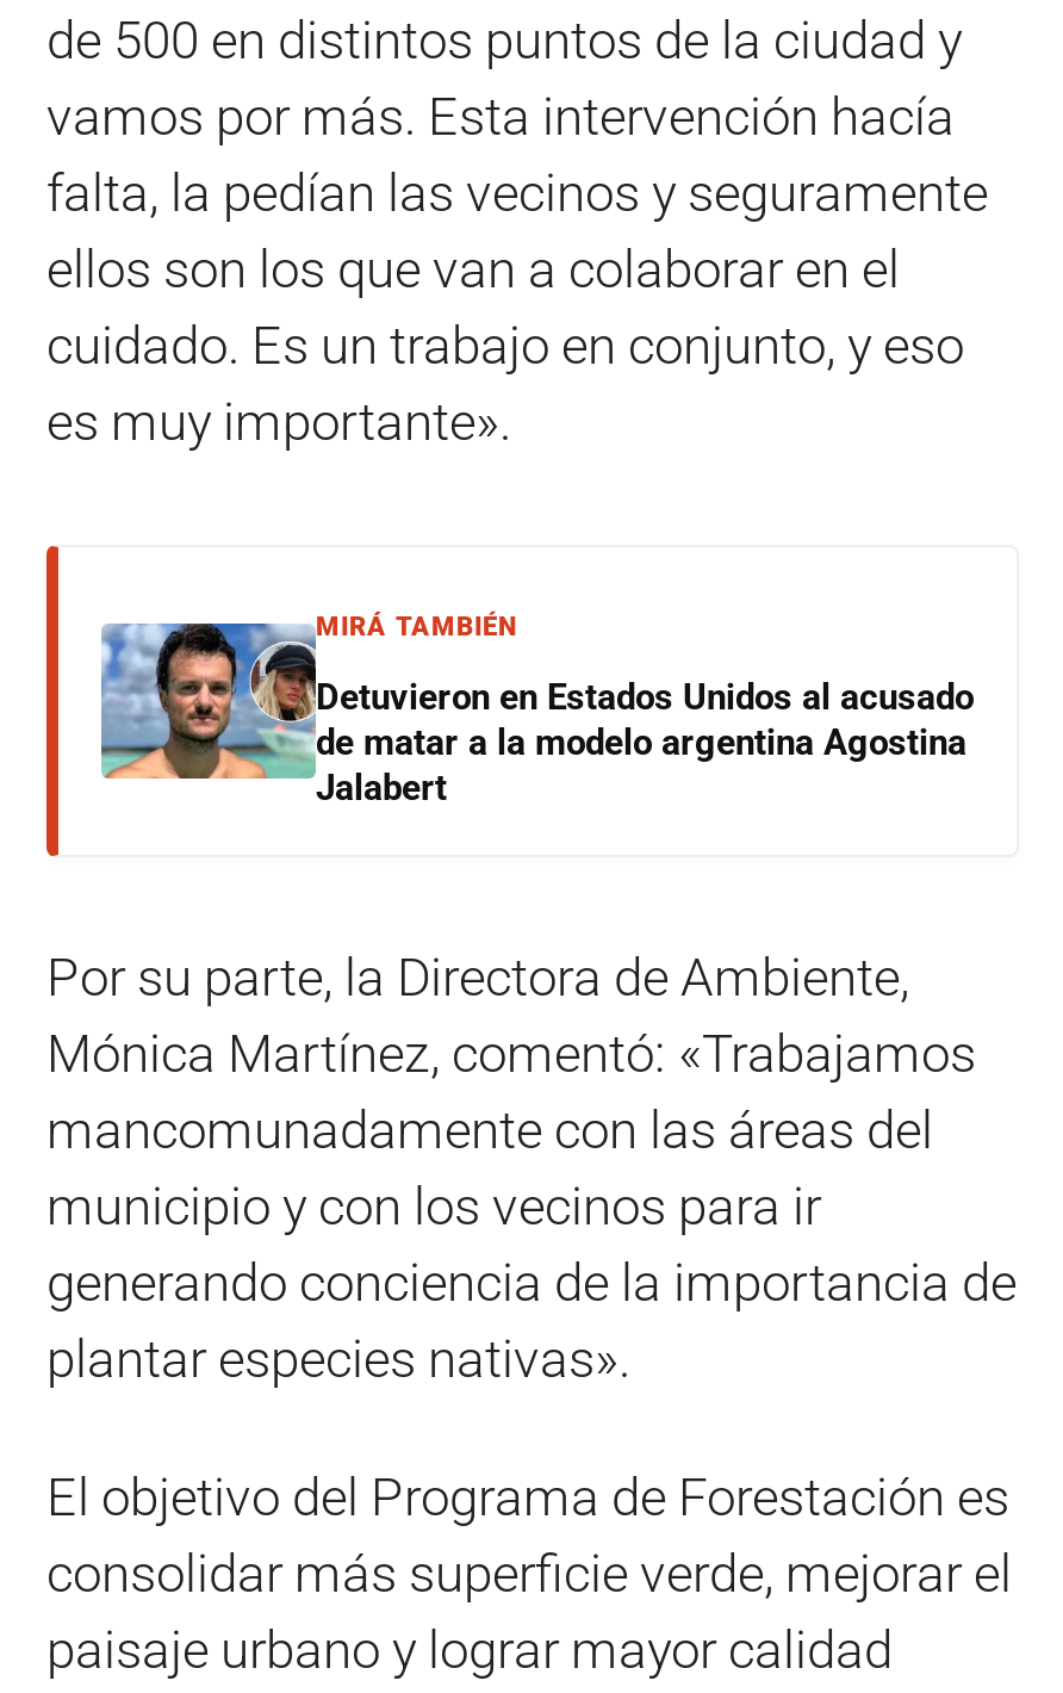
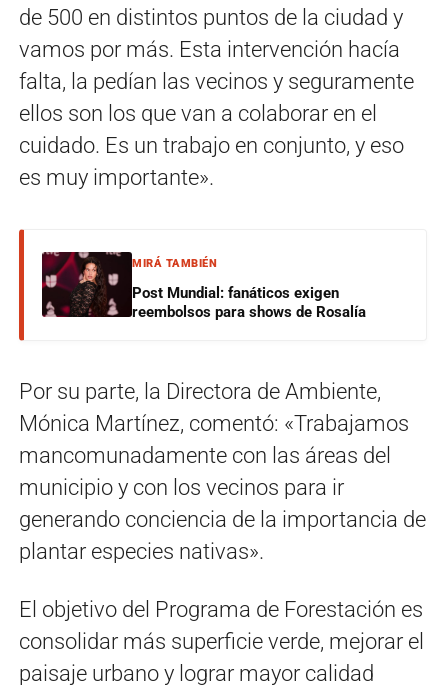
[99,600,974,810] [image] | Detuvieron en Estados Unidos al acusado | de matar a la modelo argentina Agostina | Jalabert -> [41,251,366,321] [image] | Post Mundial: fanáticos exigen | reembolsos para shows de Rosalía

